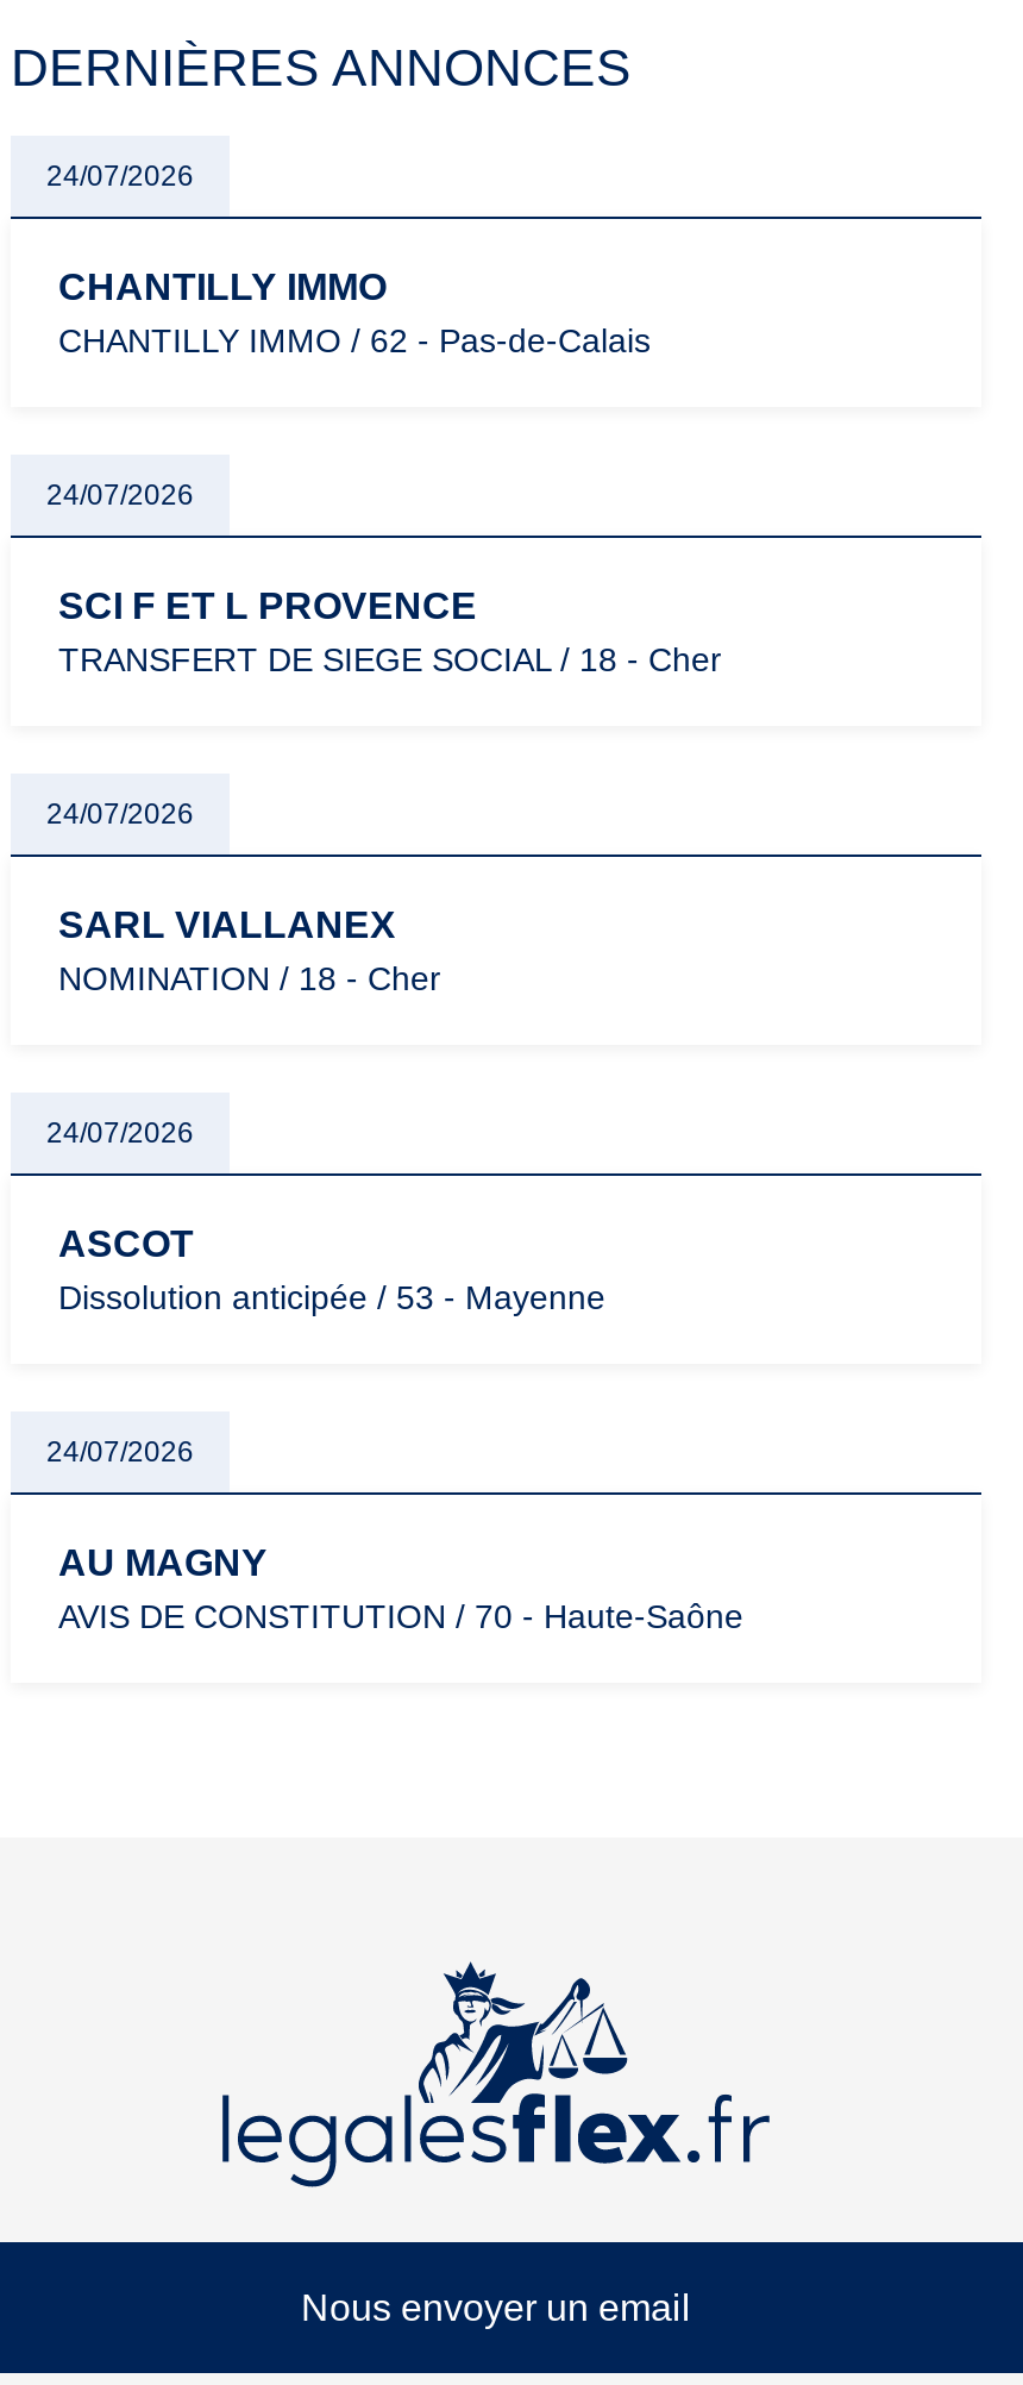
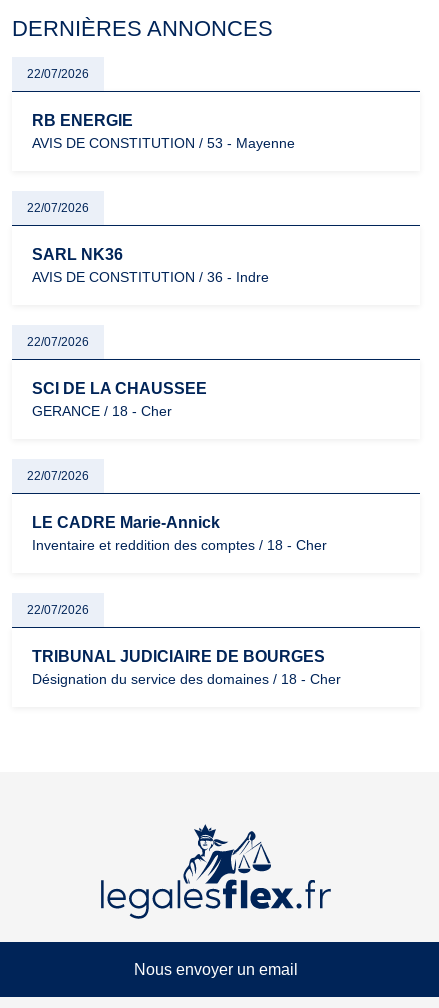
[46,160,194,194] 24/07/2026 -> [27,67,89,81] 22/07/2026
[58,267,651,360] CHANTILLY IMMO | CHANTILLY IMMO / 62 - Pas-de-Calais -> [32,112,295,151] RB ENERGIE | AVIS DE CONSTITUTION / 53 - Mayenne
[46,479,194,512] 24/07/2026 -> [27,201,89,215] 22/07/2026
[58,586,722,679] SCI F ET L PROVENCE | TRANSFERT DE SIEGE SOCIAL / 18 - Cher -> [32,246,269,285] SARL NK36 | AVIS DE CONSTITUTION / 36 - Indre
[46,798,194,831] 24/07/2026 -> [27,335,89,349] 22/07/2026
[58,905,441,998] SARL VIALLANEX | NOMINATION / 18 - Cher -> [32,380,207,419] SCI DE LA CHAUSSEE | GERANCE / 18 - Cher
[46,1117,194,1150] 24/07/2026 -> [27,469,89,483] 22/07/2026
[58,1224,605,1317] ASCOT | Dissolution anticipée / 53 - Mayenne -> [32,514,327,553] LE CADRE Marie-Annick | Inventaire et reddition des comptes / 18 - Cher
[46,1436,194,1469] 24/07/2026 -> [27,603,89,617] 22/07/2026
[58,1543,743,1636] AU MAGNY | AVIS DE CONSTITUTION / 70 - Haute-Saône -> [32,648,341,687] TRIBUNAL JUDICIAIRE DE BOURGES | Désignation du service des domaines / 18 - Cher

